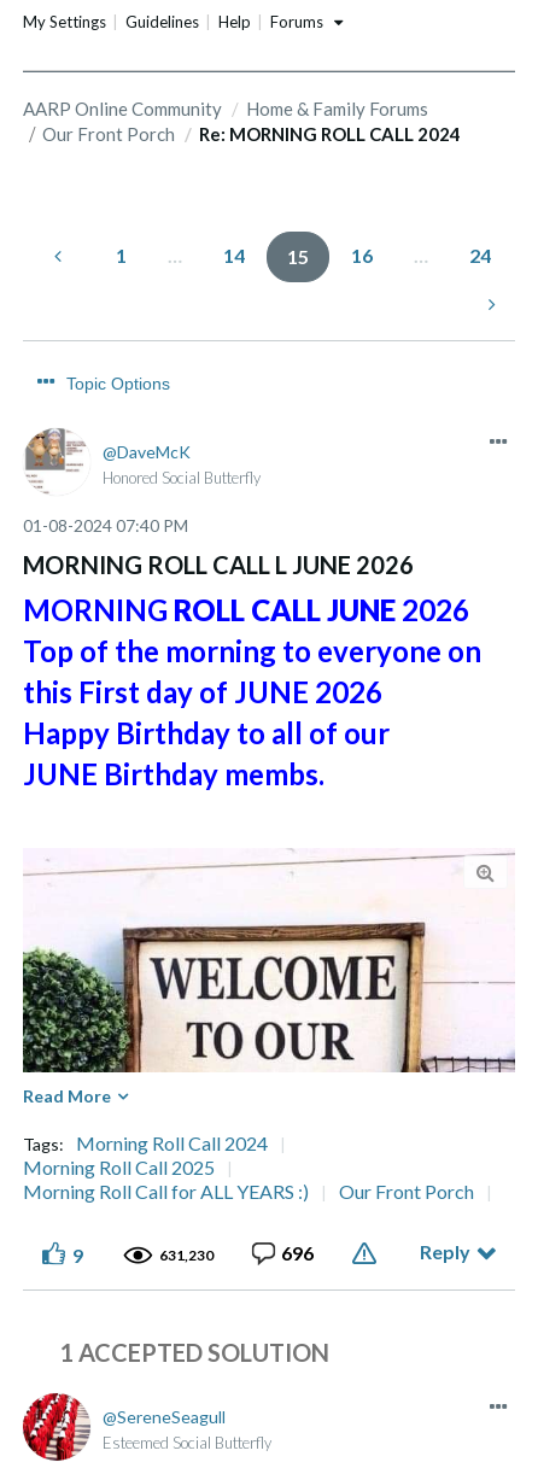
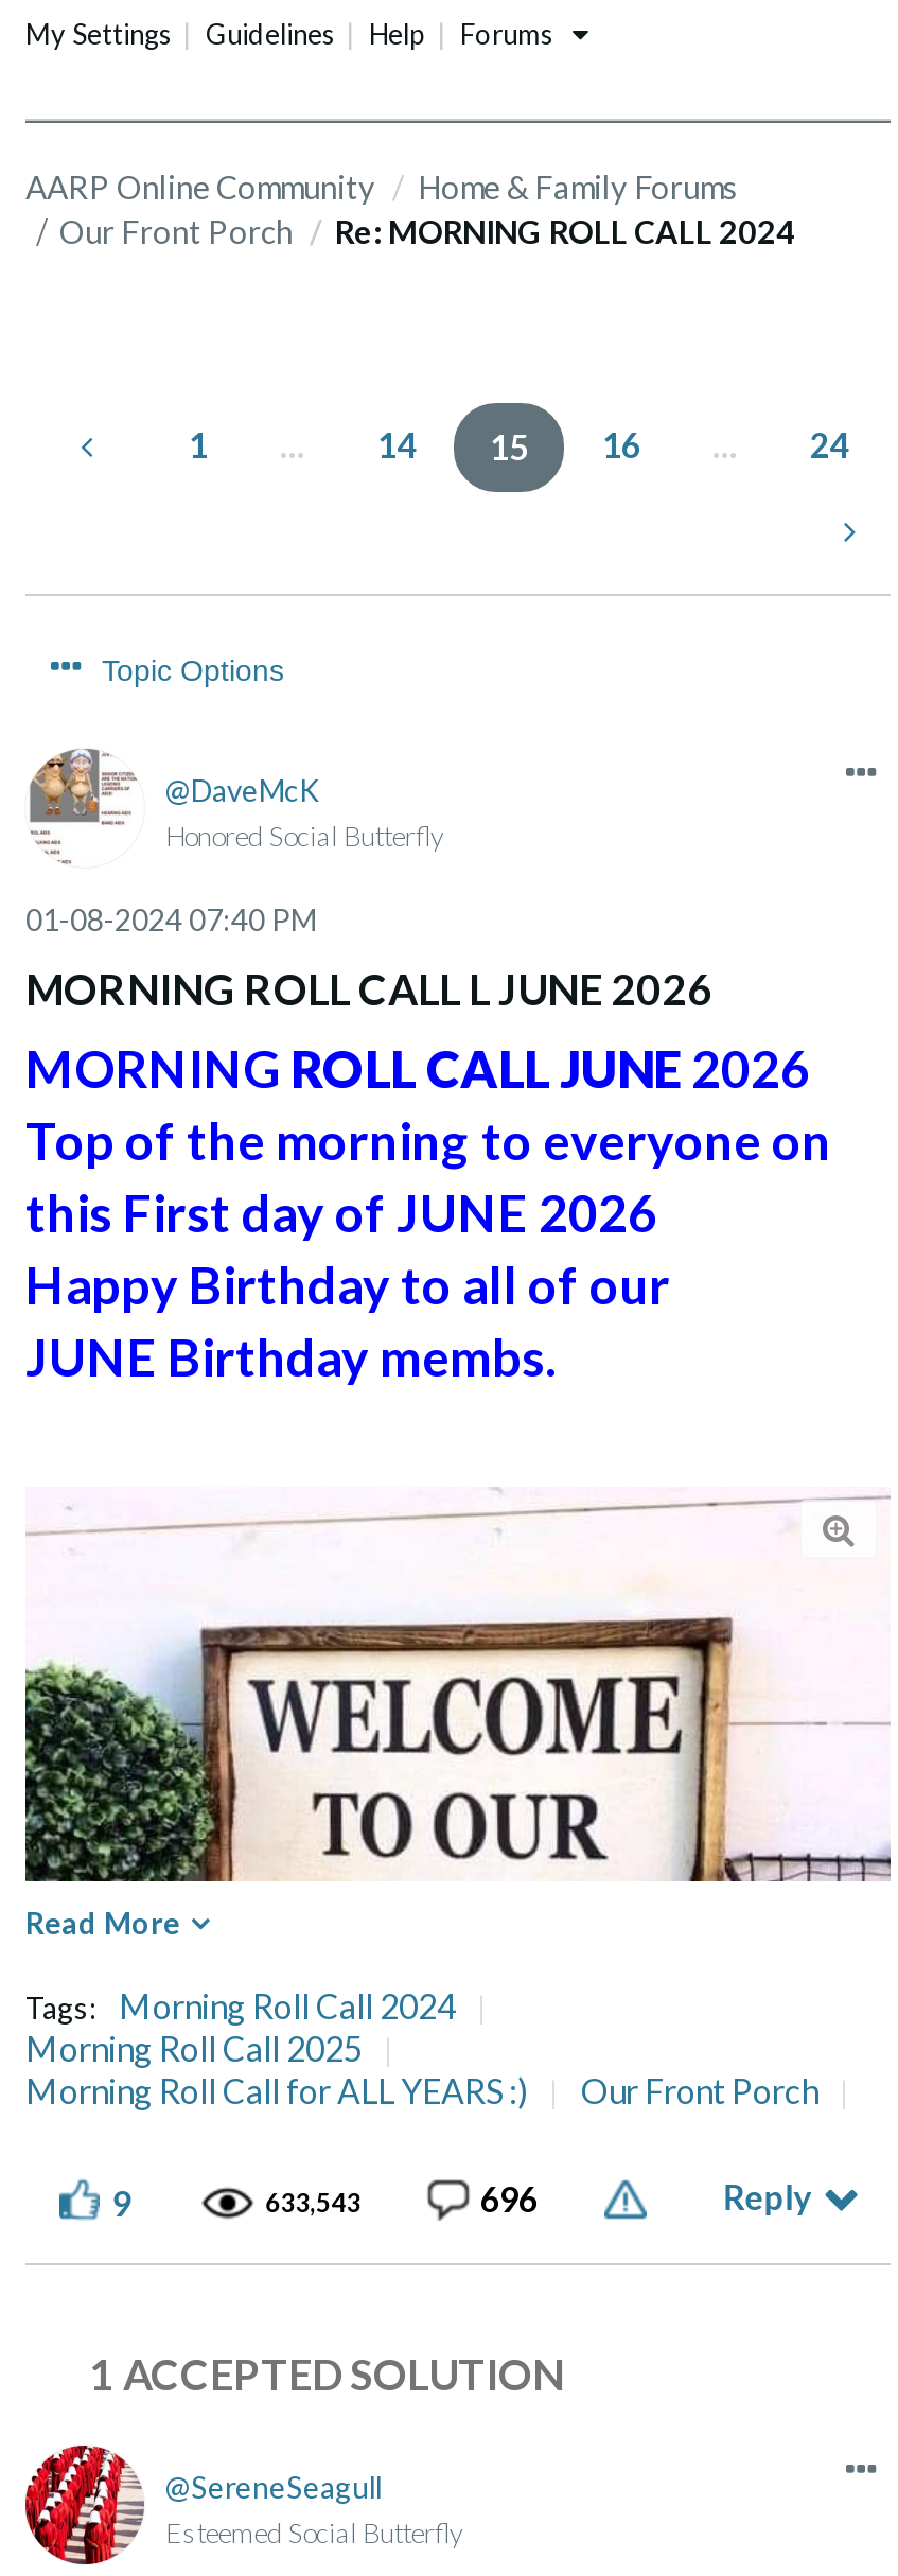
[159,1246,214,1264] 631,230 -> [265,2186,361,2218] 633,543

